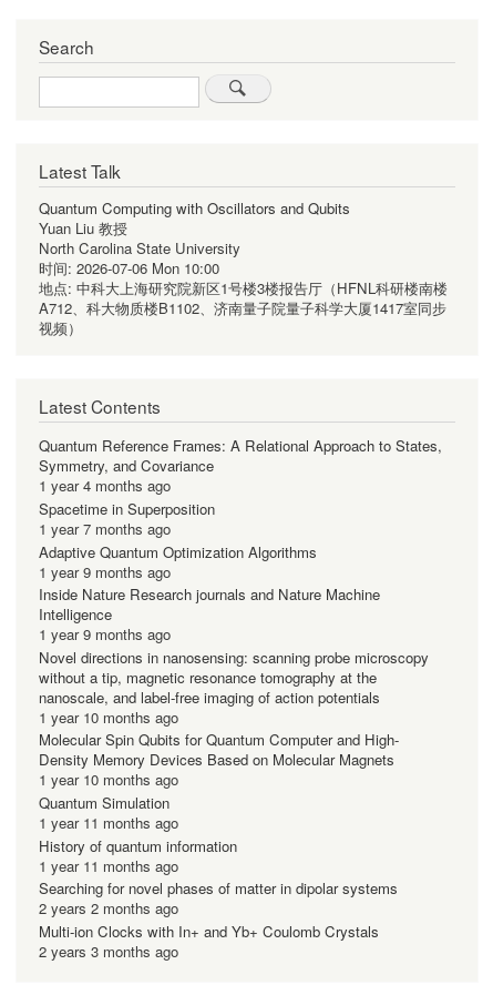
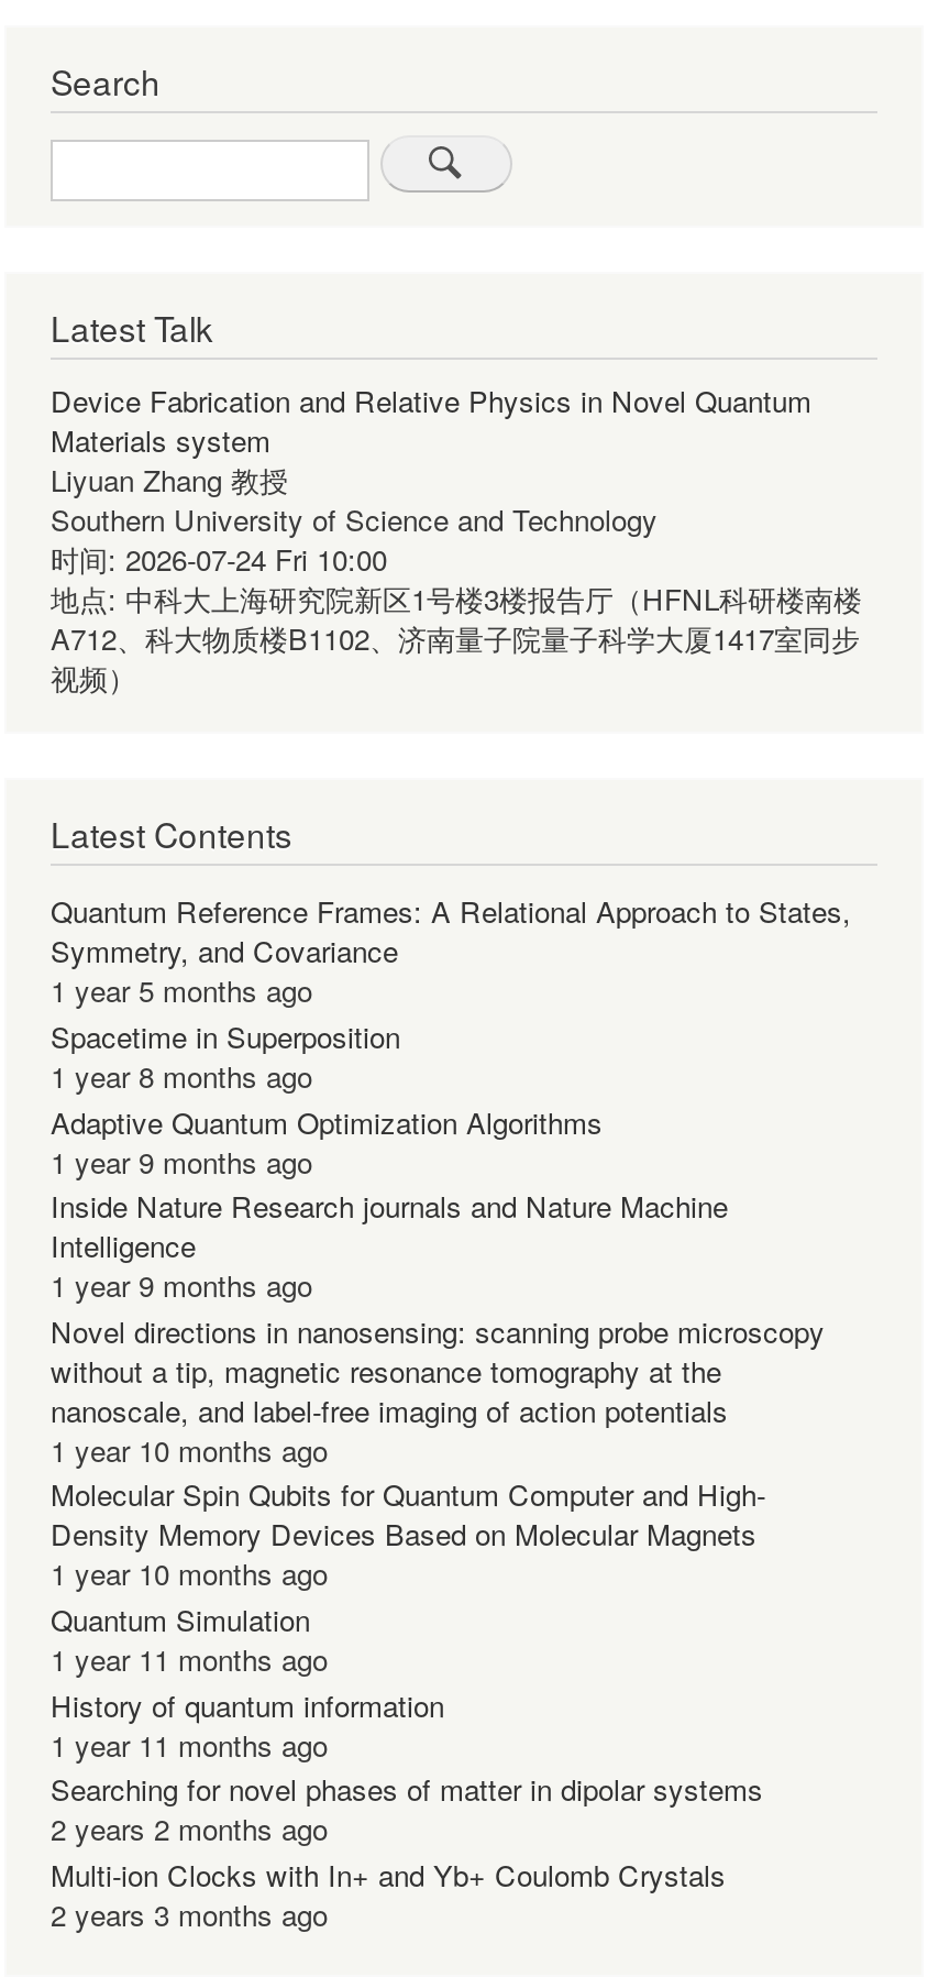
[39,197,350,278] Quantum Computing with Oscillators and Qubits | Yuan Liu 教授 | North Carolina State University | 时间: 2026-07-06 Mon 10:00 -> [51,379,811,579] Device Fabrication and Relative Physics in Novel Quantum | Materials system | Liyuan Zhang 教授 | Southern University of Science and Technology | 时间: 2026-07-24 Fri 10:00
[39,475,171,496] 1 year 4 months ago -> [51,970,312,1012] 1 year 5 months ago
[39,518,171,539] 1 year 7 months ago -> [51,1055,312,1097] 1 year 8 months ago

